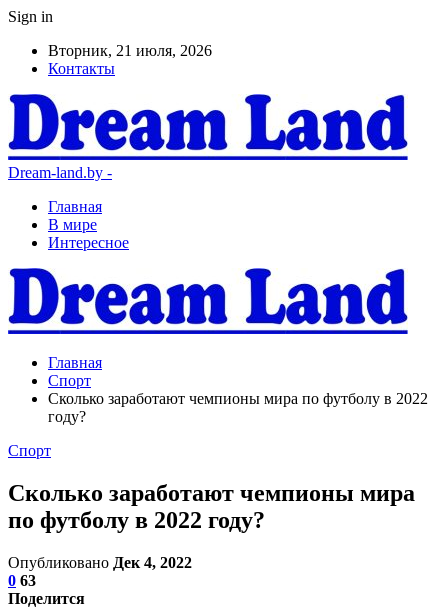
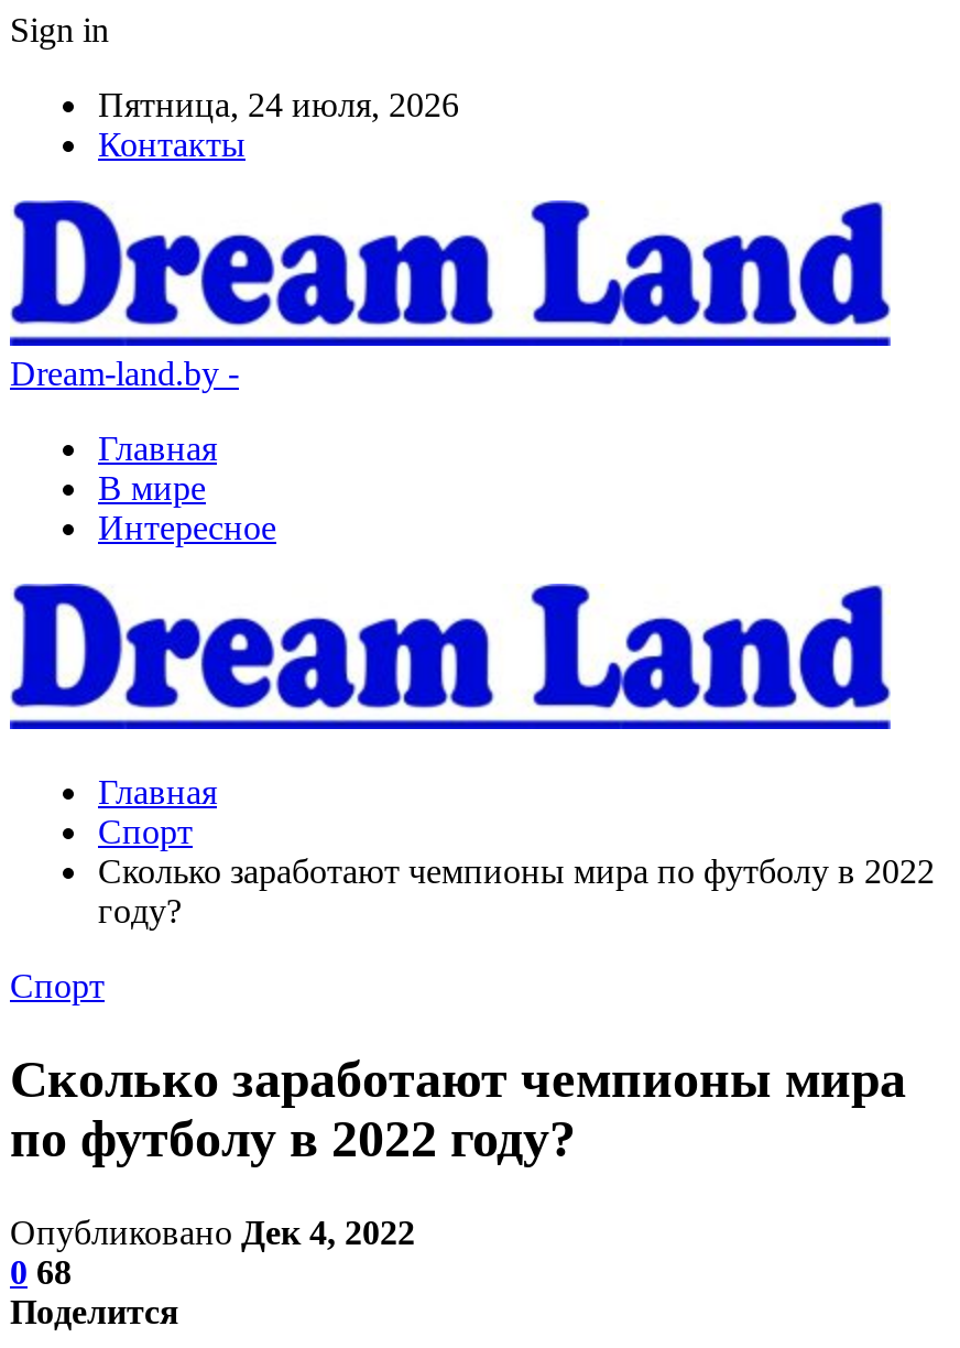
[48,42,212,59] Вторник, 21 июля, 2026 -> [98,86,459,123] Пятница, 24 июля, 2026
[8,572,36,589] 0 63 -> [10,1253,72,1290] 0 68

